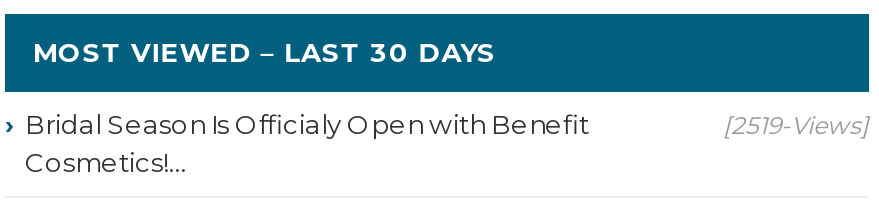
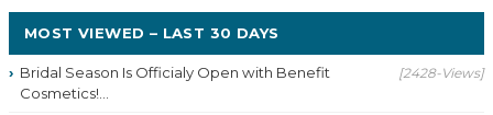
[723,111,869,141] [2519-Views] -> [398,65,484,81] [2428-Views]

